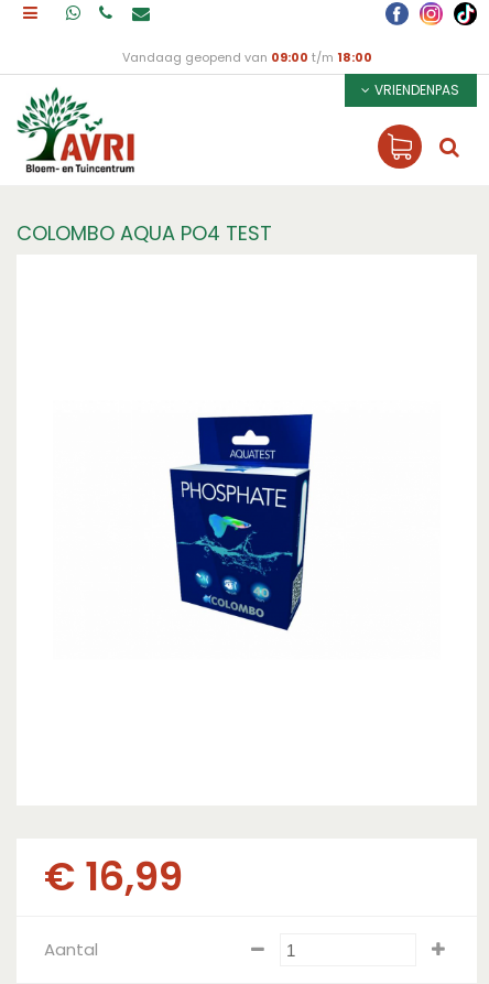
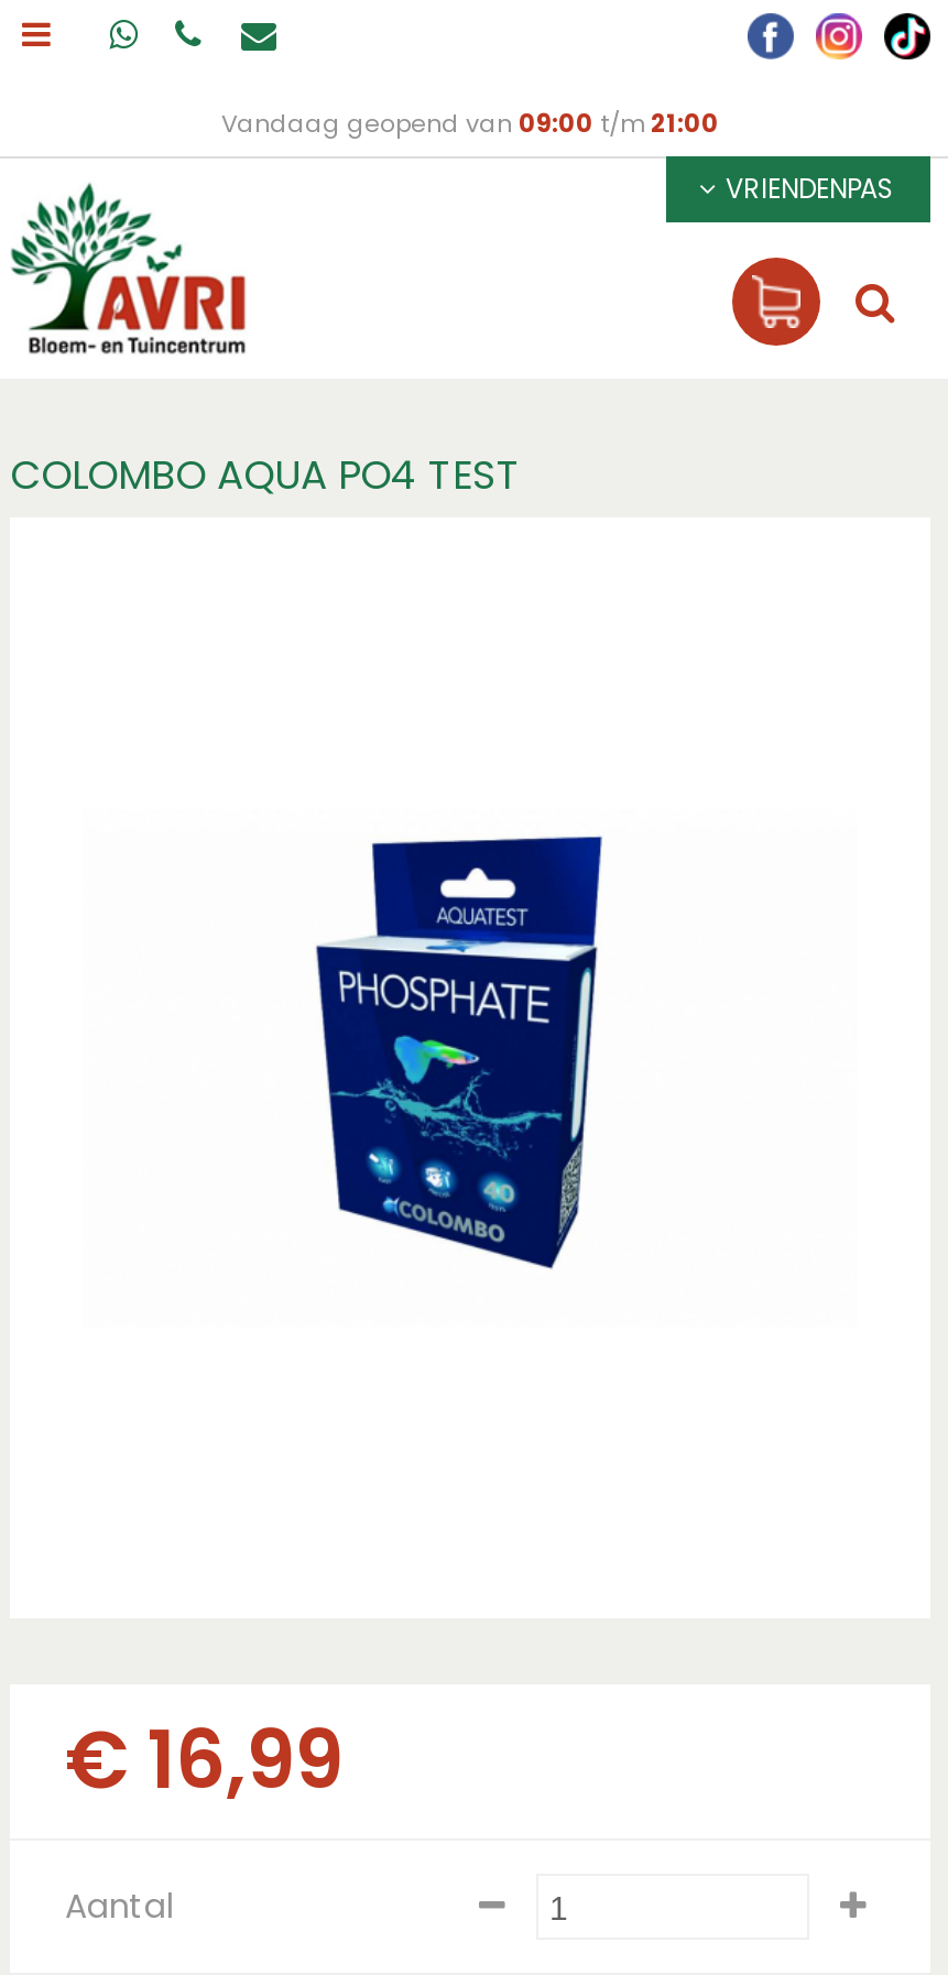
[122,48,372,66] Vandaag geopend van 09:00 t/m 18:00 -> [221,106,719,141] Vandaag geopend van 09:00 t/m 21:00

